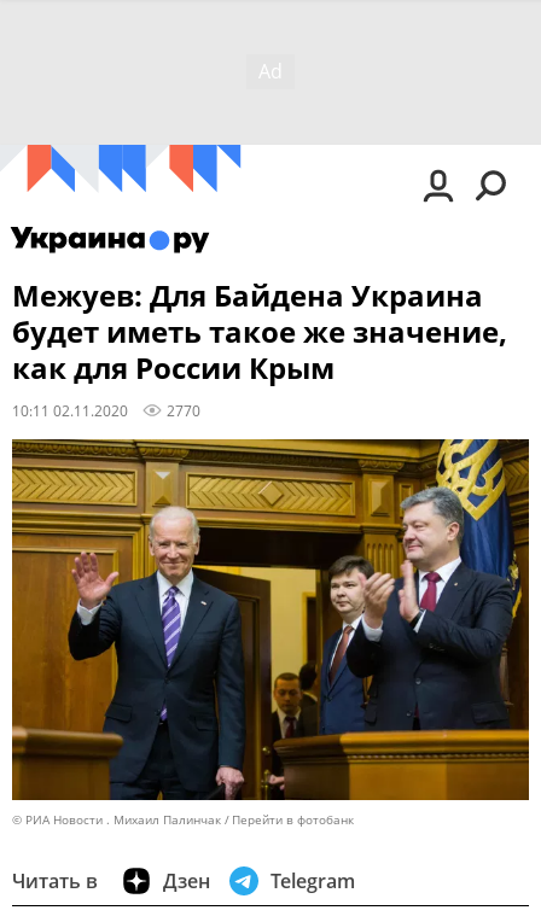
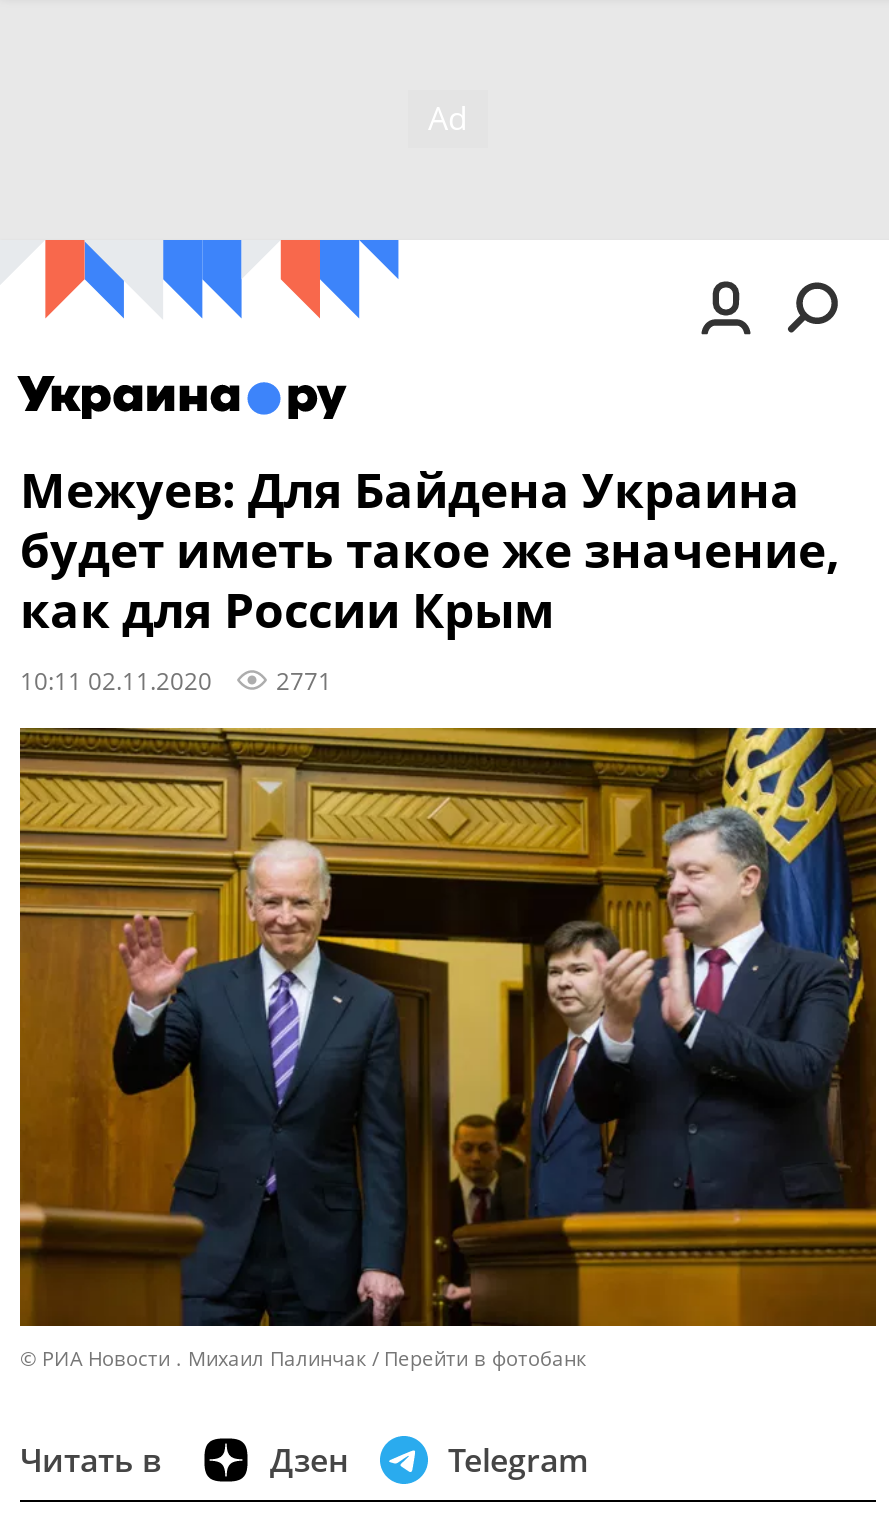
[12,401,200,420] 10:11 02.11.2020 2770 -> [20,664,332,696] 10:11 02.11.2020 2771

